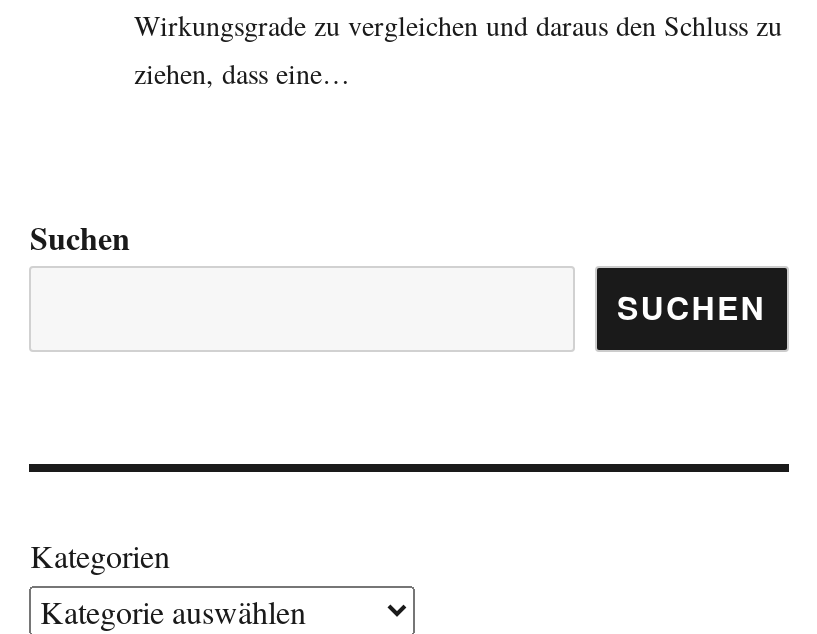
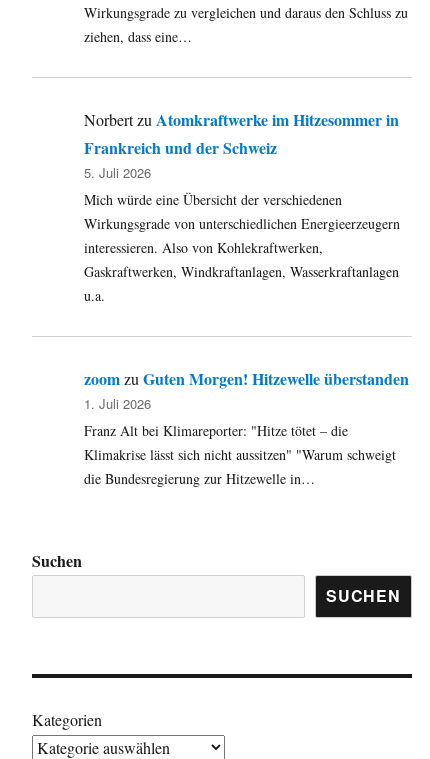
none -> [84,108,400,305] Norbert zu Atomkraftwerke im Hitzesommer in | Frankreich und der Schweiz | 5. Juli 2026 | Mich würde eine Übersicht der verschiedenen | Wirkungsgrade von unterschiedlichen Energieerzeugern | interessieren. Also von Kohlekraftwerken, | Gaskraftwerken, Windkraftanlagen, Wasserkraftanlagen | u.a.
none -> [84,367,409,488] zoom zu Guten Morgen! Hitzewelle überstanden | 1. Juli 2026 | Franz Alt bei Klimareporter: "Hitze tötet – die | Klimakrise lässt sich nicht aussitzen" "Warum schweigt | die Bundesregierung zur Hitzewelle in…

